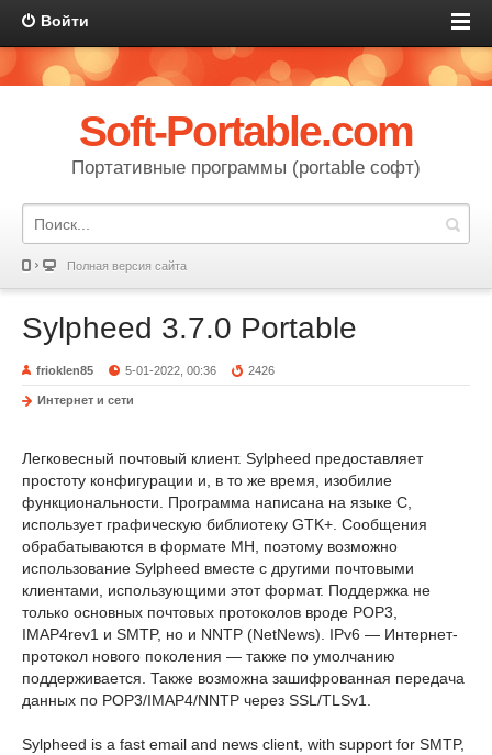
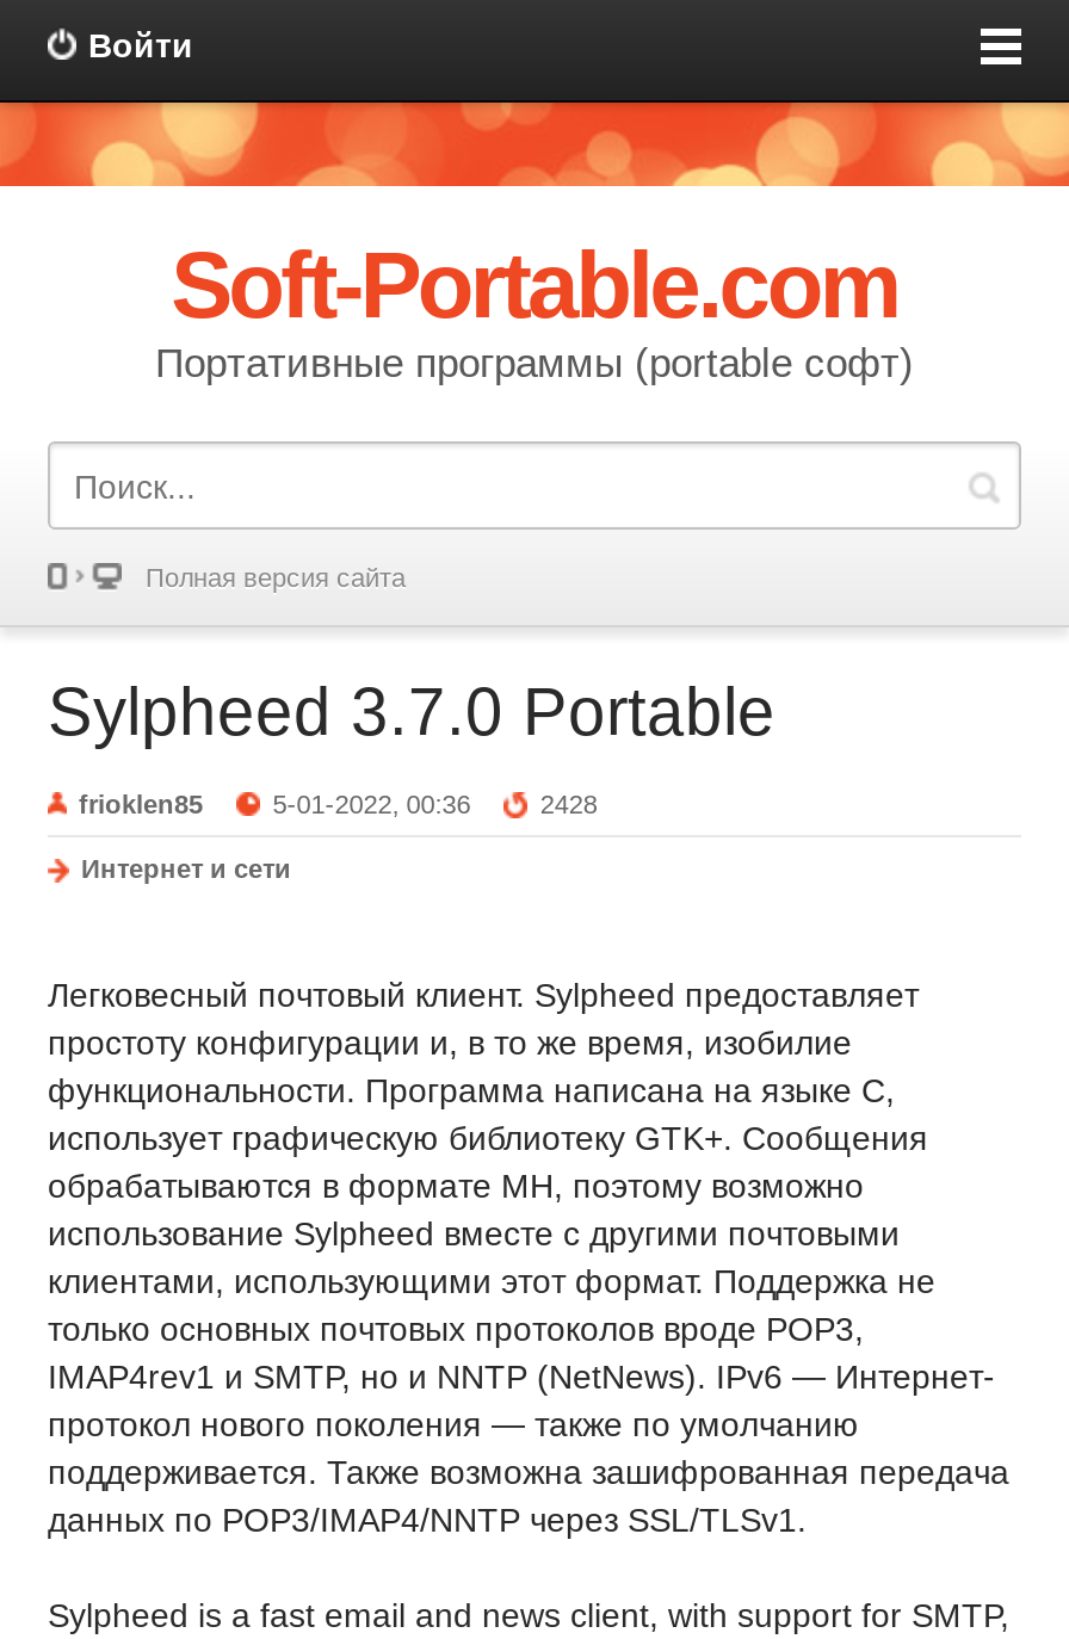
[249,364,275,377] 2426 -> [540,790,597,818] 2428

